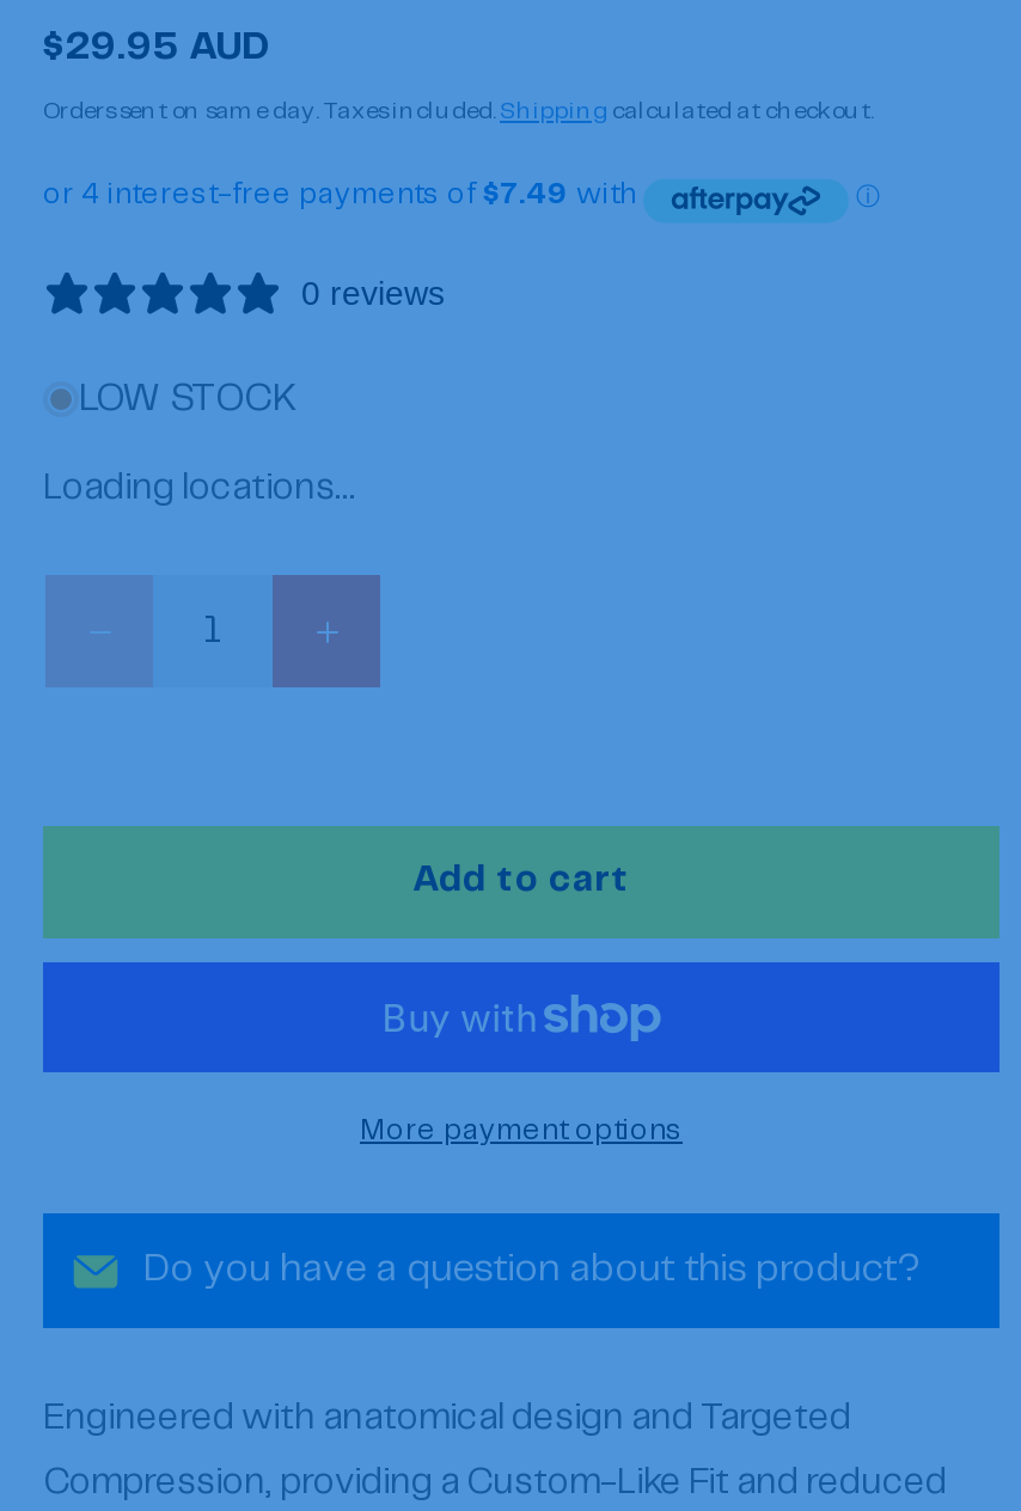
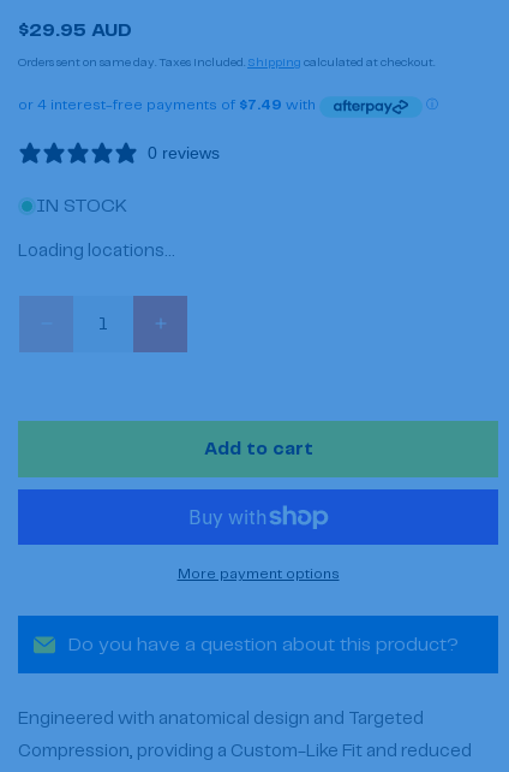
[79,380,296,416] LOW STOCK -> [36,197,127,215] IN STOCK

